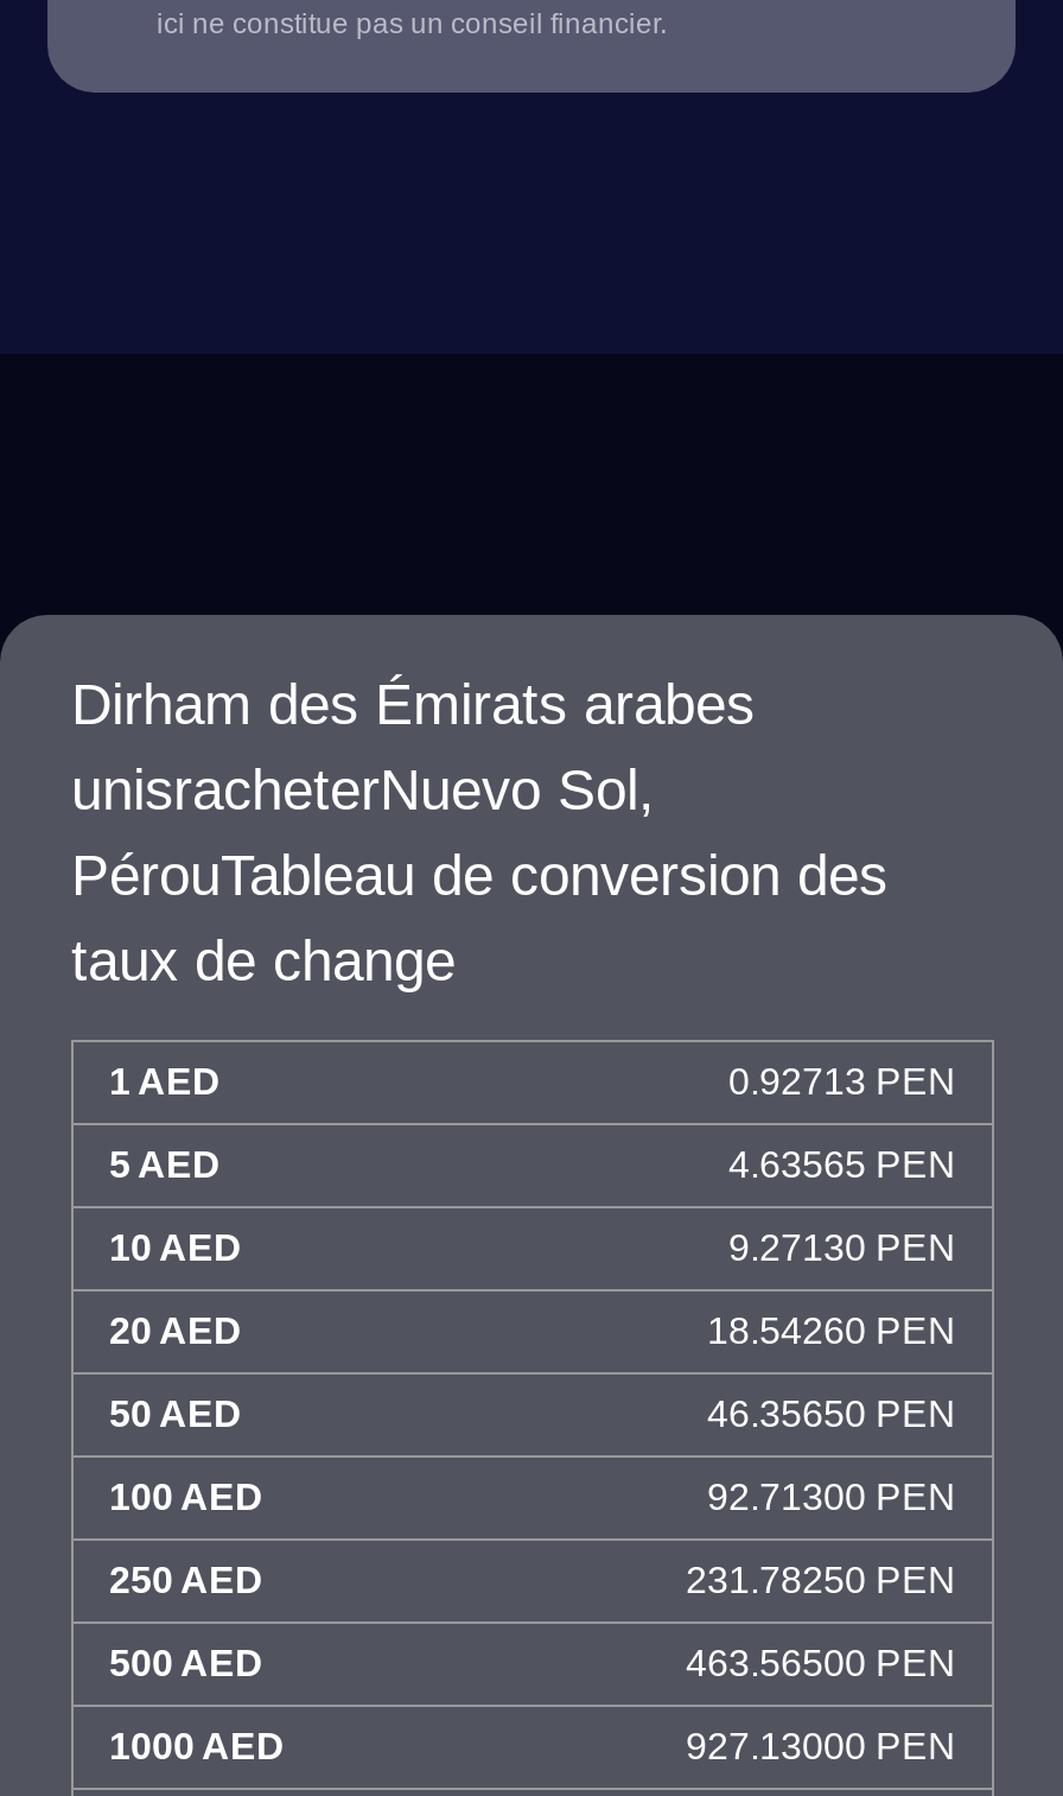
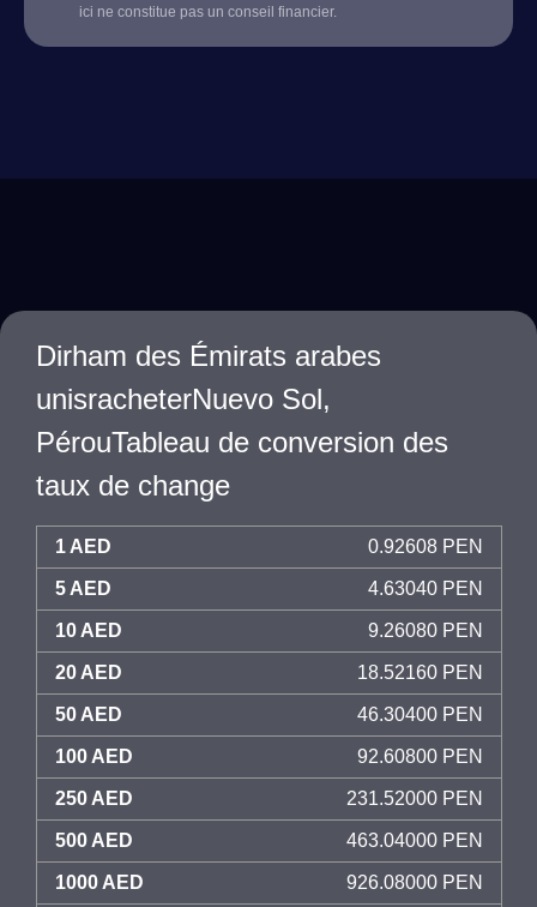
[728,1061,956,1102] 0.92713 PEN -> [368,536,483,557] 0.92608 PEN
[728,1144,956,1185] 4.63565 PEN -> [368,578,483,599] 4.63040 PEN
[728,1227,956,1268] 9.27130 PEN -> [368,620,483,641] 9.26080 PEN
[707,1310,956,1351] 18.54260 PEN -> [357,662,483,683] 18.52160 PEN
[707,1394,956,1434] 46.35650 PEN -> [357,704,483,725] 46.30400 PEN
[707,1477,956,1517] 92.71300 PEN -> [357,746,483,767] 92.60800 PEN
[686,1560,956,1600] 231.78250 PEN -> [346,788,483,809] 231.52000 PEN
[686,1643,956,1683] 463.56500 PEN -> [346,830,483,851] 463.04000 PEN
[686,1726,956,1766] 927.13000 PEN -> [346,872,483,893] 926.08000 PEN

